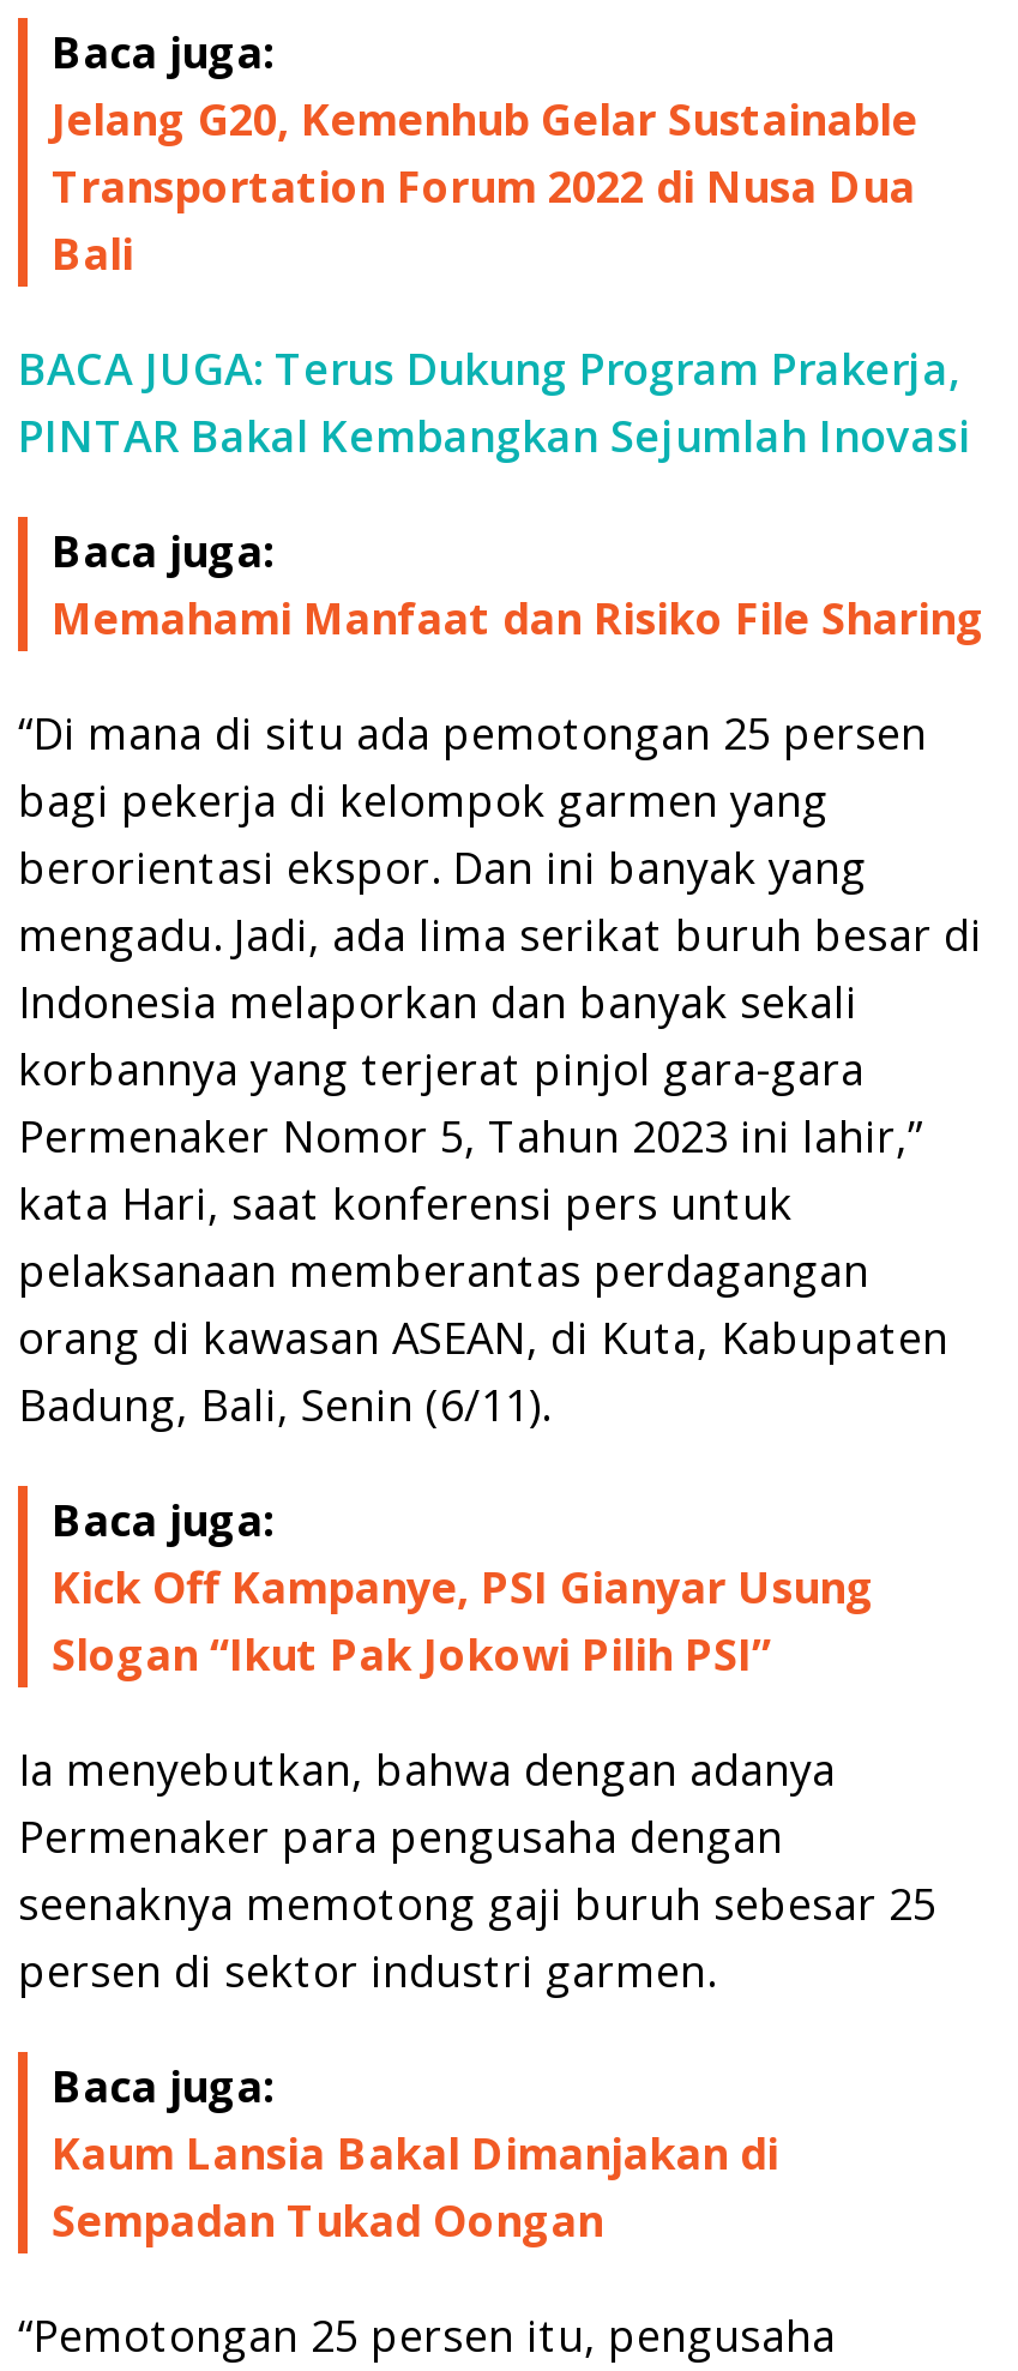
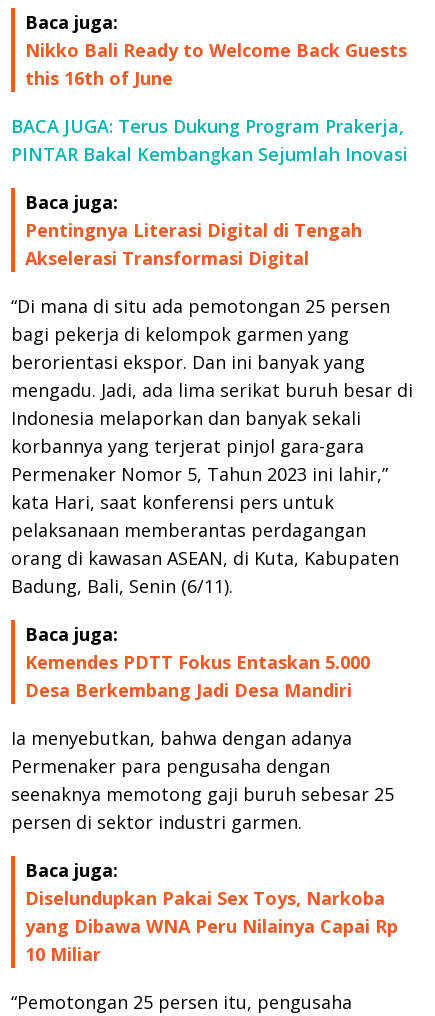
[52,91,917,283] Jelang G20, Kemenhub Gelar Sustainable | Transportation Forum 2022 di Nusa Dua | Bali -> [25,38,407,90] Nikko Bali Ready to Welcome Back Guests | this 16th of June
moved [18,341,970,581] -> [11,114,408,214]: BACA JUGA: Terus Dukung Program Prakerja, | PINTAR Bakal Kembangkan Sejumlah Inovasi | Baca juga:
[52,590,984,648] Memahami Manfaat dan Risiko File Sharing -> [25,218,362,270] Pentingnya Literasi Digital di Tengah | Akselerasi Transformasi Digital
[52,1559,874,1684] Kick Off Kampanye, PSI Gianyar Usung | Slogan “Ikut Pak Jokowi Pilih PSI” -> [25,650,370,702] Kemendes PDTT Fokus Entaskan 5.000 | Desa Berkembang Jadi Desa Mandiri
[52,2125,778,2250] Kaum Lansia Bakal Dimanjakan di | Sempadan Tukad Oongan -> [25,886,398,966] Diselundupkan Pakai Sex Toys, Narkoba | yang Dibawa WNA Peru Nilainya Capai Rp | 10 Miliar

